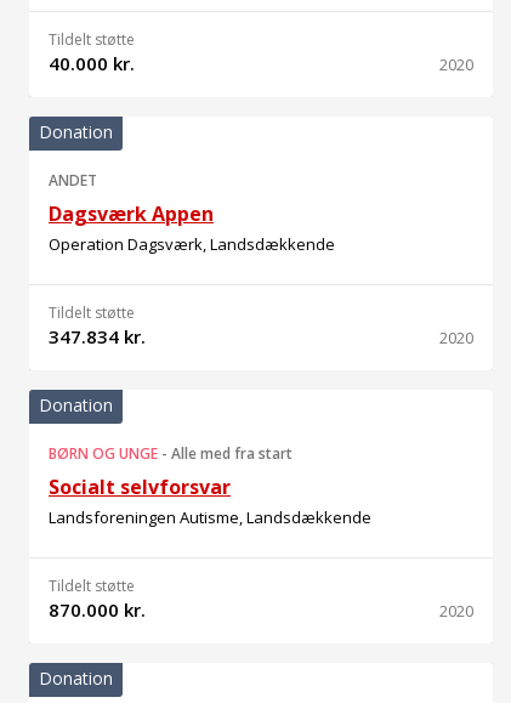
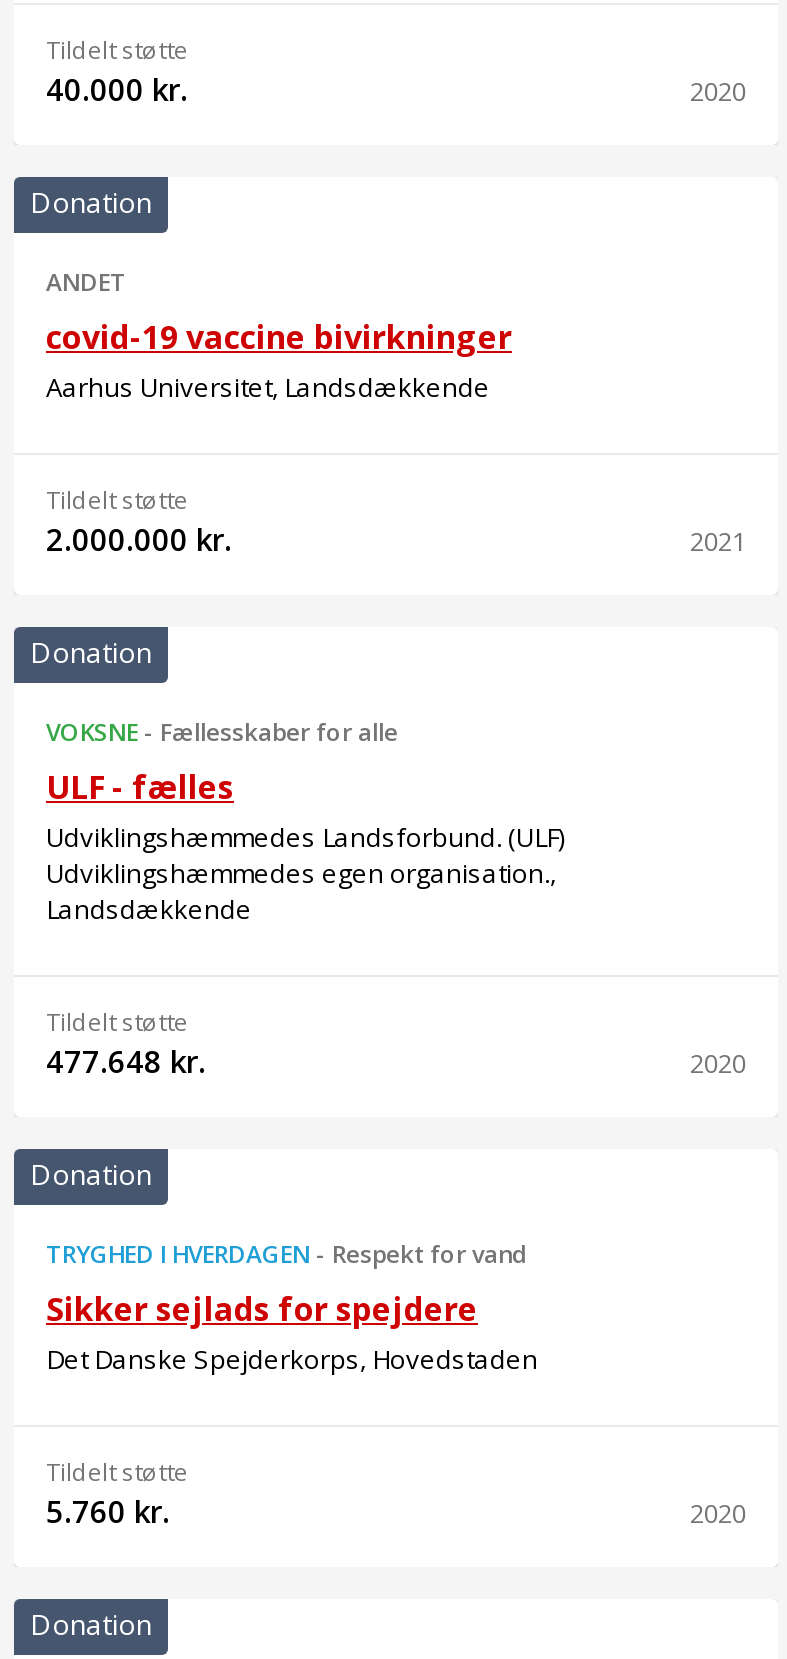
[49,200,335,255] Dagsværk Appen | Operation Dagsværk, Landsdækkende -> [46,315,512,405] covid-19 vaccine bivirkninger | Aarhus Universitet, Landsdækkende
[49,324,146,348] 347.834 kr. -> [30,519,746,1081] 2.000.000 kr. | 2021 | Donation | VOKSNE - Fællesskaber for alle | ULF - fælles | Udviklingshæmmedes Landsforbund. (ULF) | Udviklingshæmmedes egen organisation., | Landsdækkende | Tildelt støtte | 477.648 kr.
[49,443,371,528] BØRN OG UNGE - Alle med fra start | Socialt selvforsvar | Landsforeningen Autisme, Landsdækkende -> [46,1237,538,1377] TRYGHED I HVERDAGEN - Respekt for vand | Sikker sejlads for spejdere | Det Danske Spejderkorps, Hovedstaden
[49,597,146,622] 870.000 kr. -> [46,1491,170,1531] 5.760 kr.

